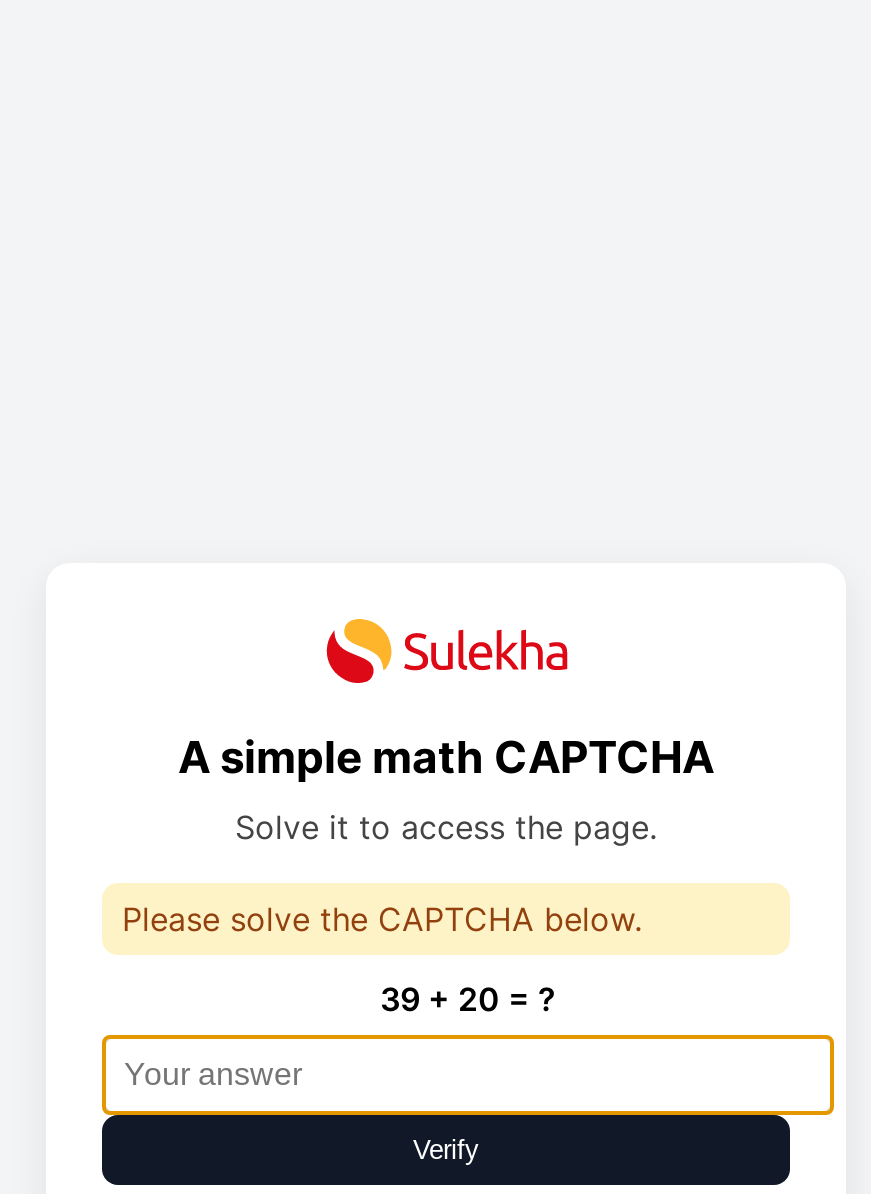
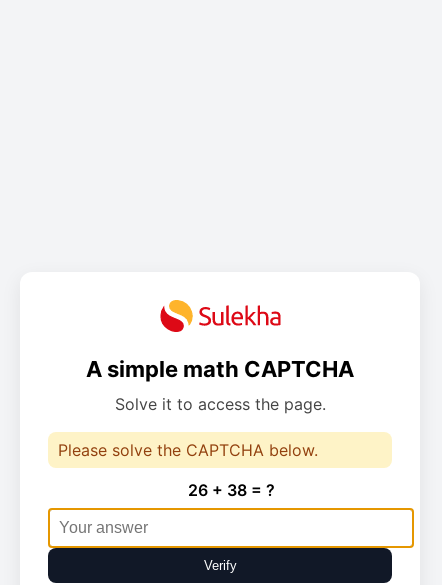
[380,979,556,1019] 39 + 20 = ? -> [187,480,274,500] 26 + 38 = ?

